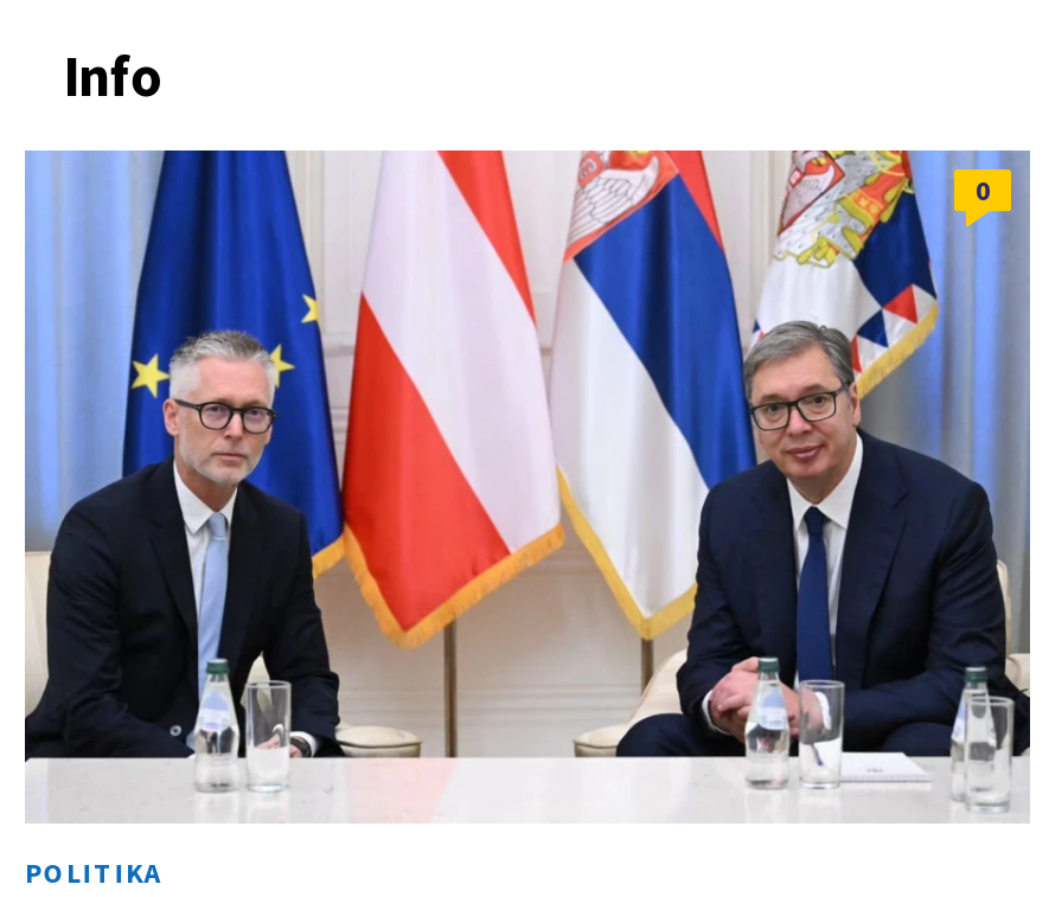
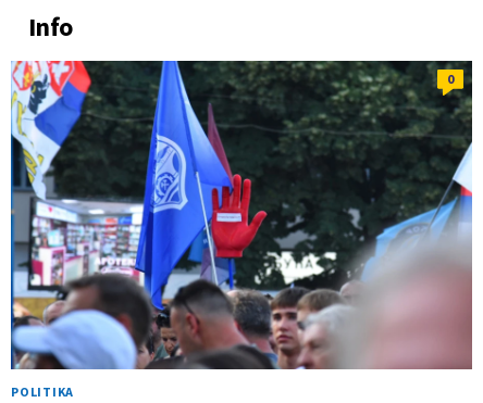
[23,148,1032,824] [image] -> [10,60,473,370] [image]

